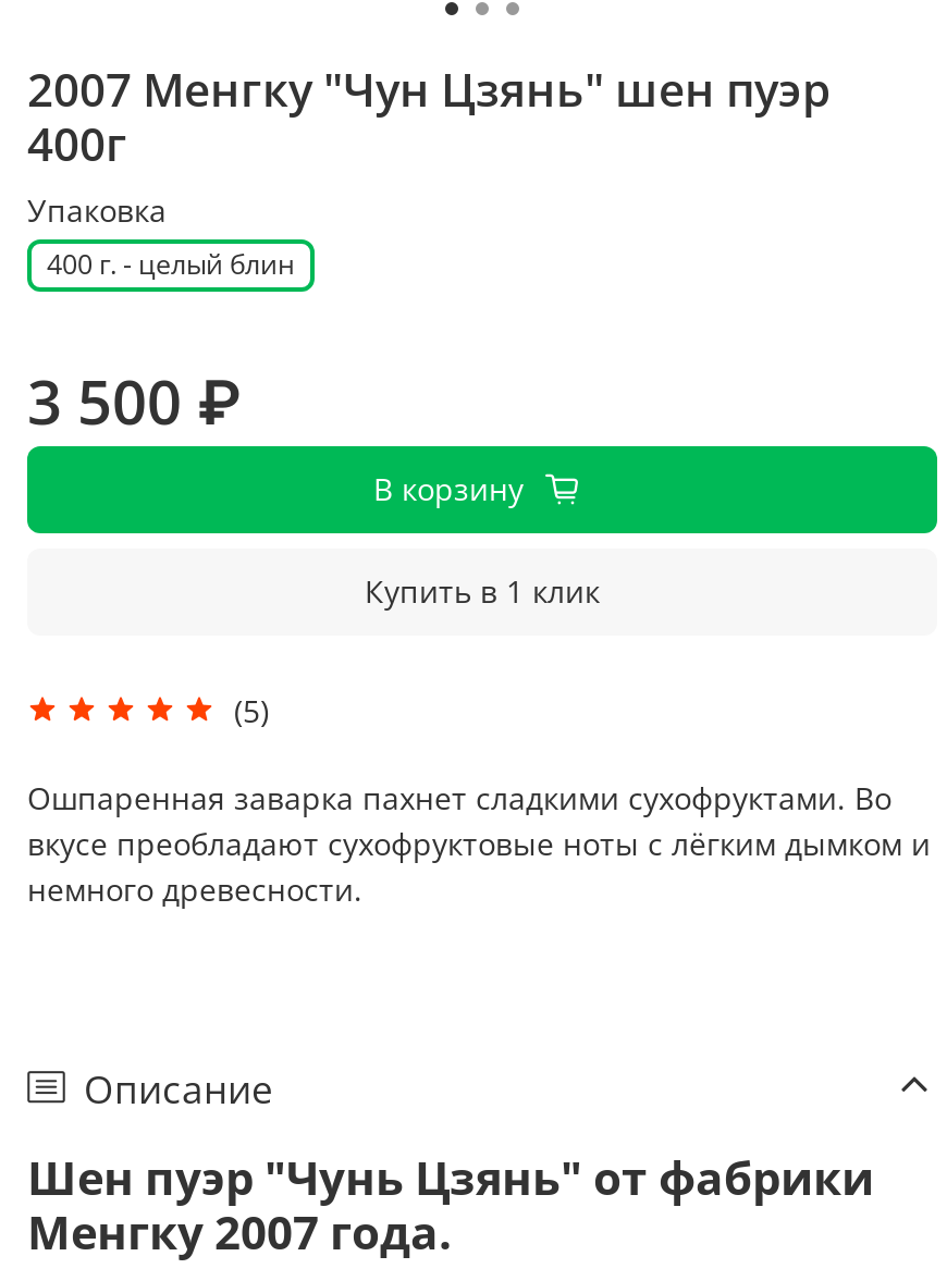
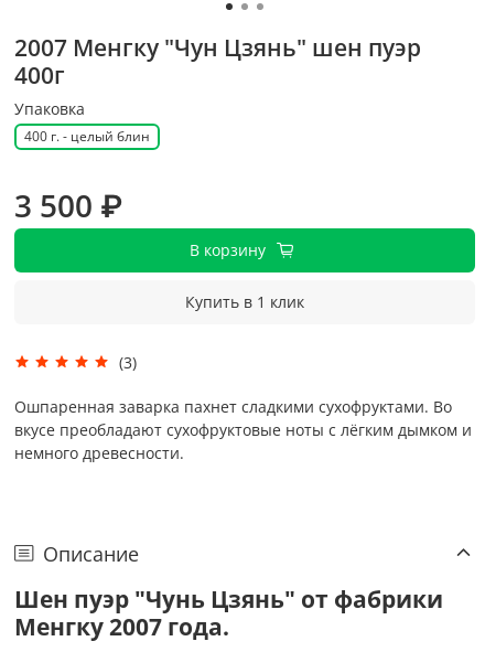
[234,689,269,731] (5) -> [119,352,137,373] (3)

